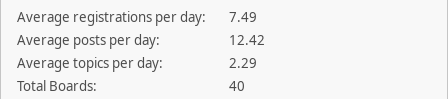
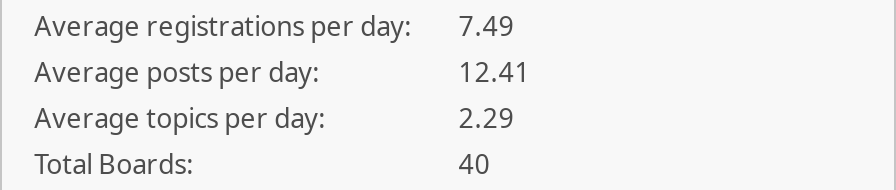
[229,31,265,49] 12.42 -> [458,55,530,91] 12.41

